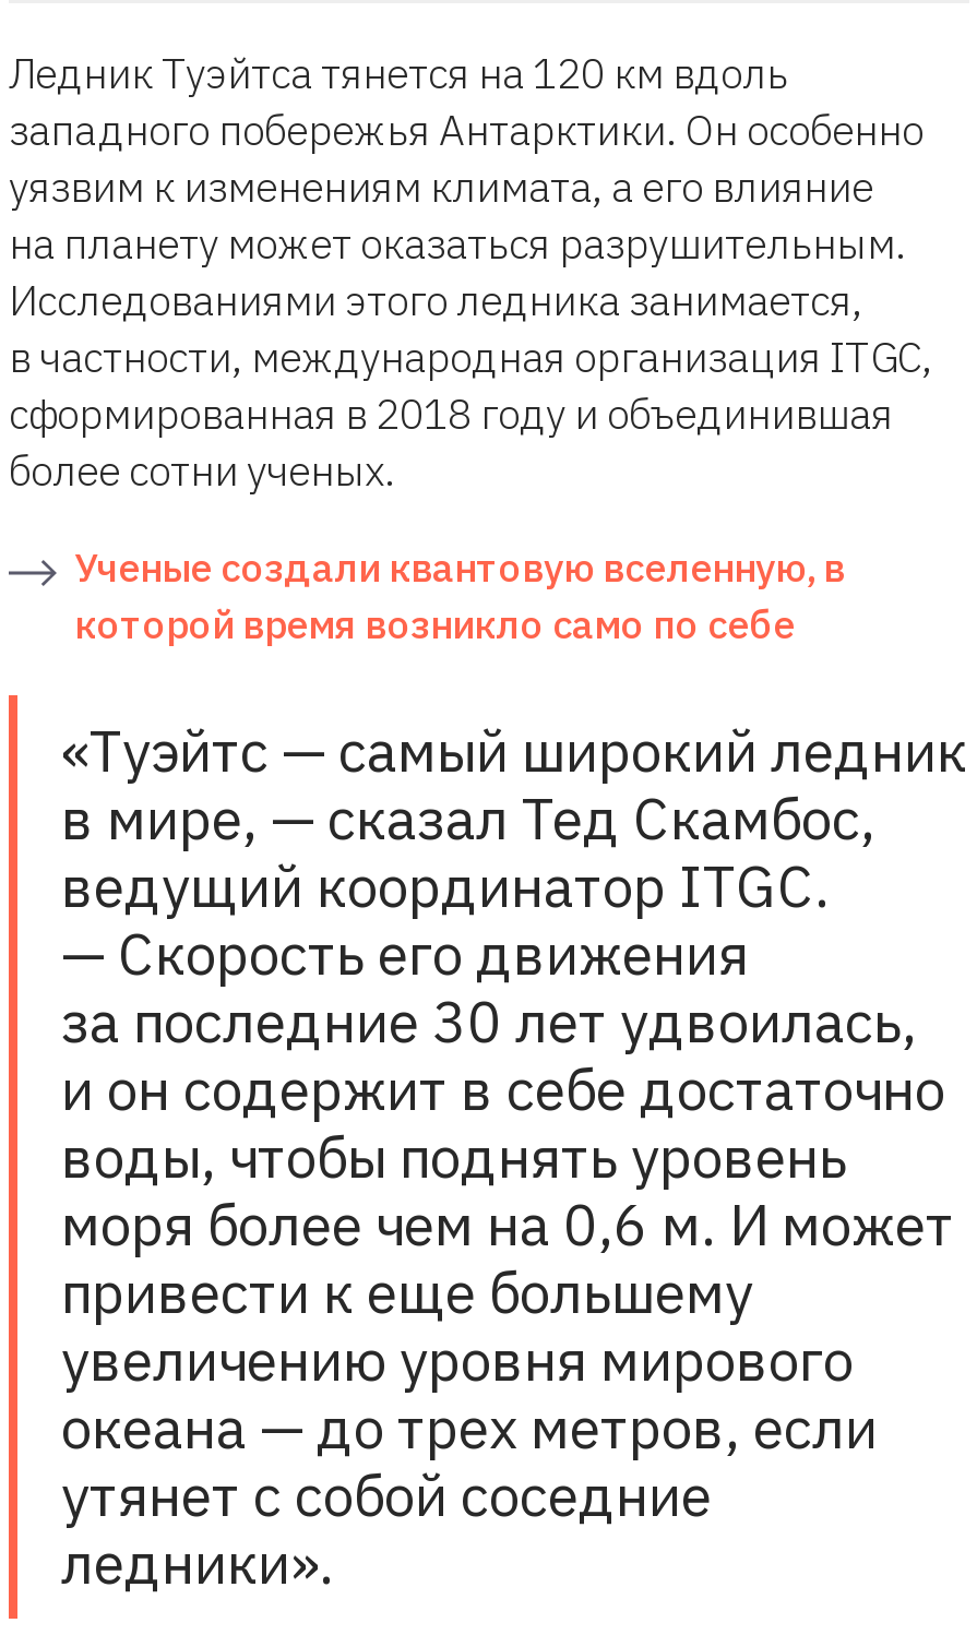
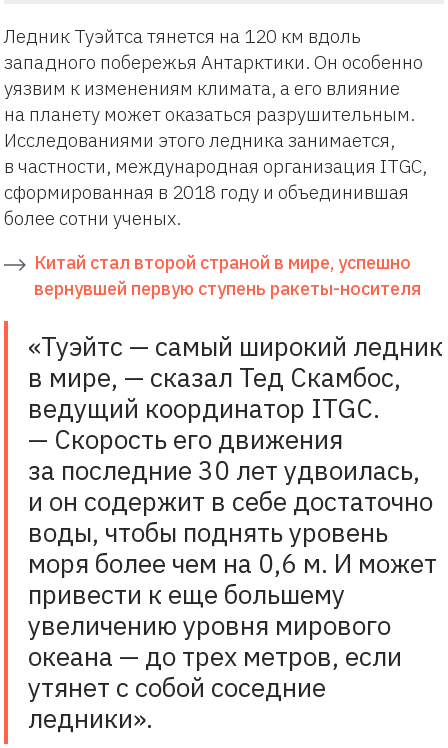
[74,543,845,650] Ученые создали квантовую вселенную, в | которой время возникло само по себе -> [34,251,421,300] Китай стал второй страной в мире, успешно | вернувшей первую ступень ракеты-носителя

